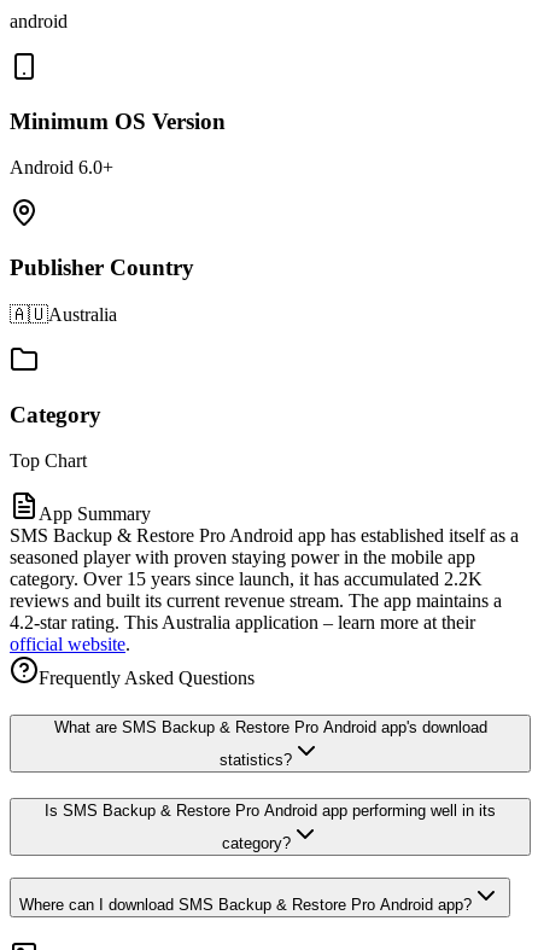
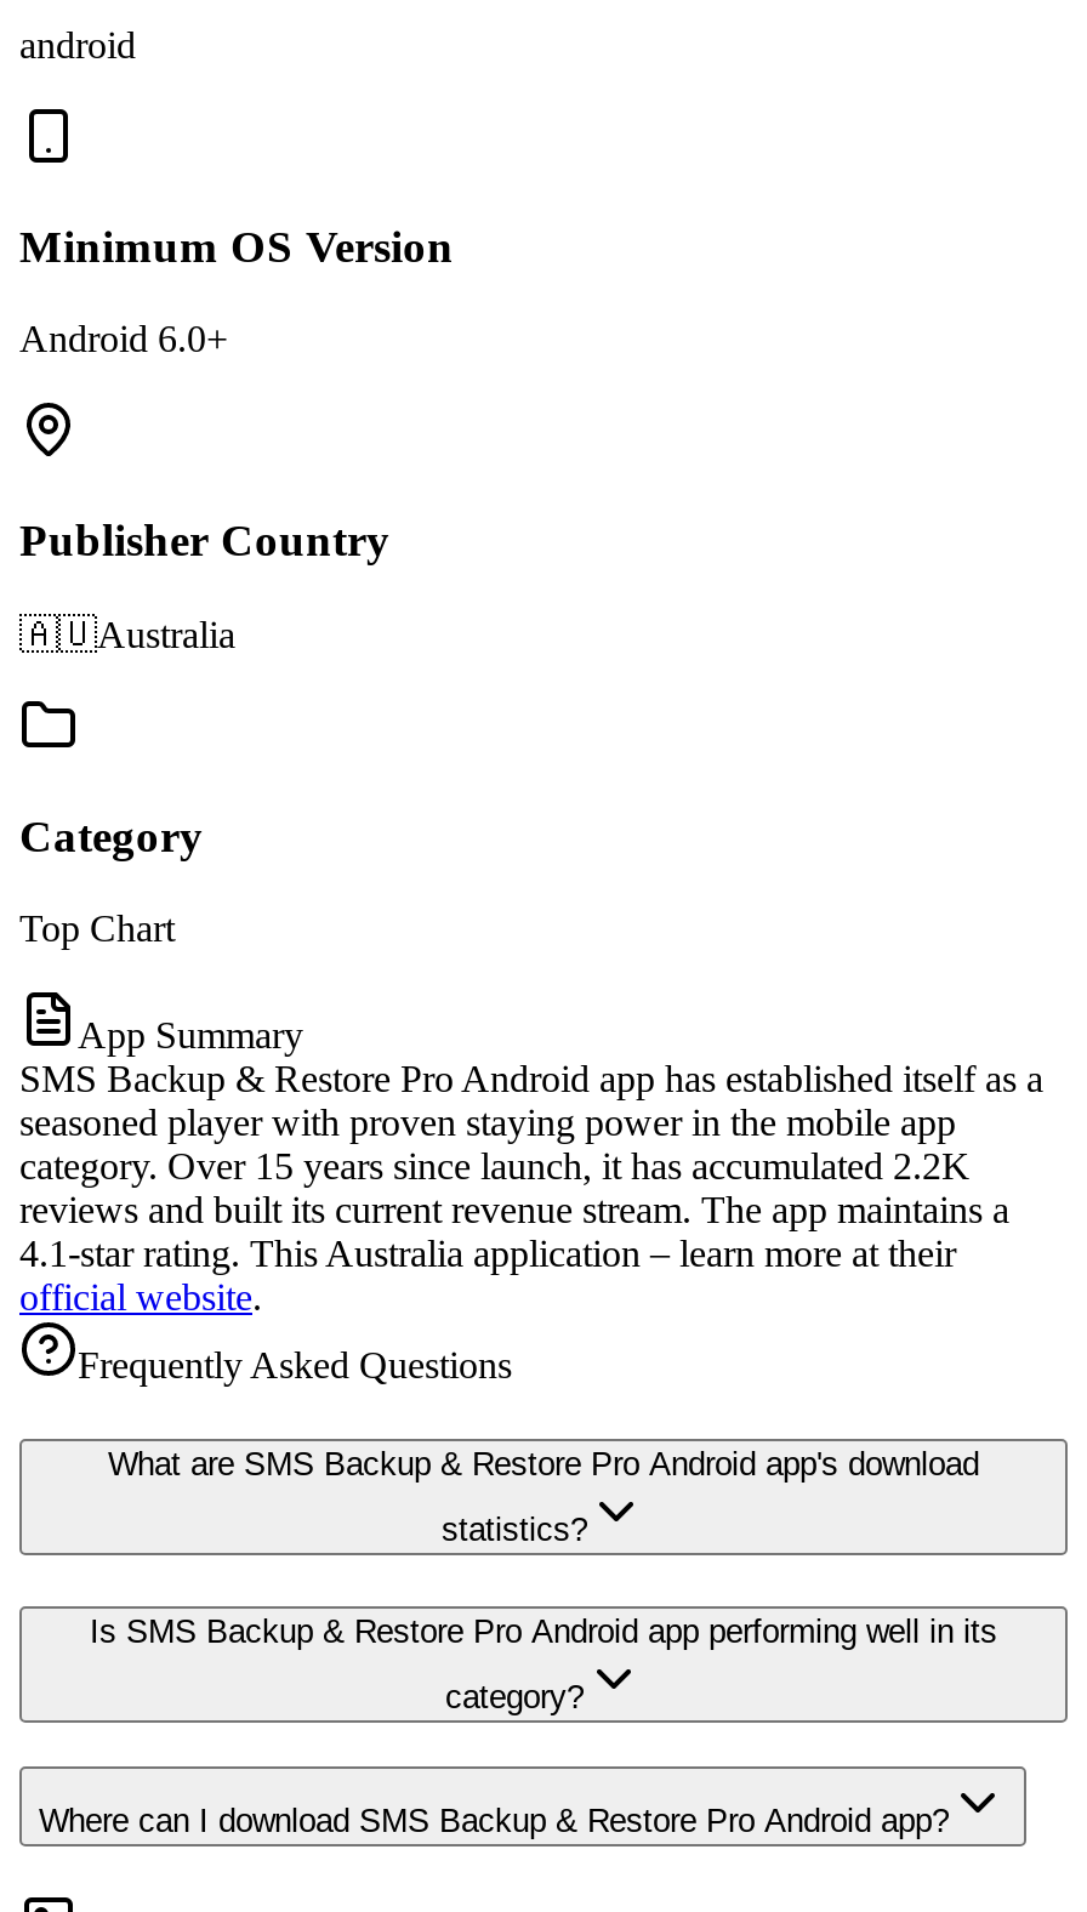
[10,612,475,633] 4.2-star rating. This Australia application – learn more at their -> [19,1233,956,1275] 4.1-star rating. This Australia application – learn more at their

